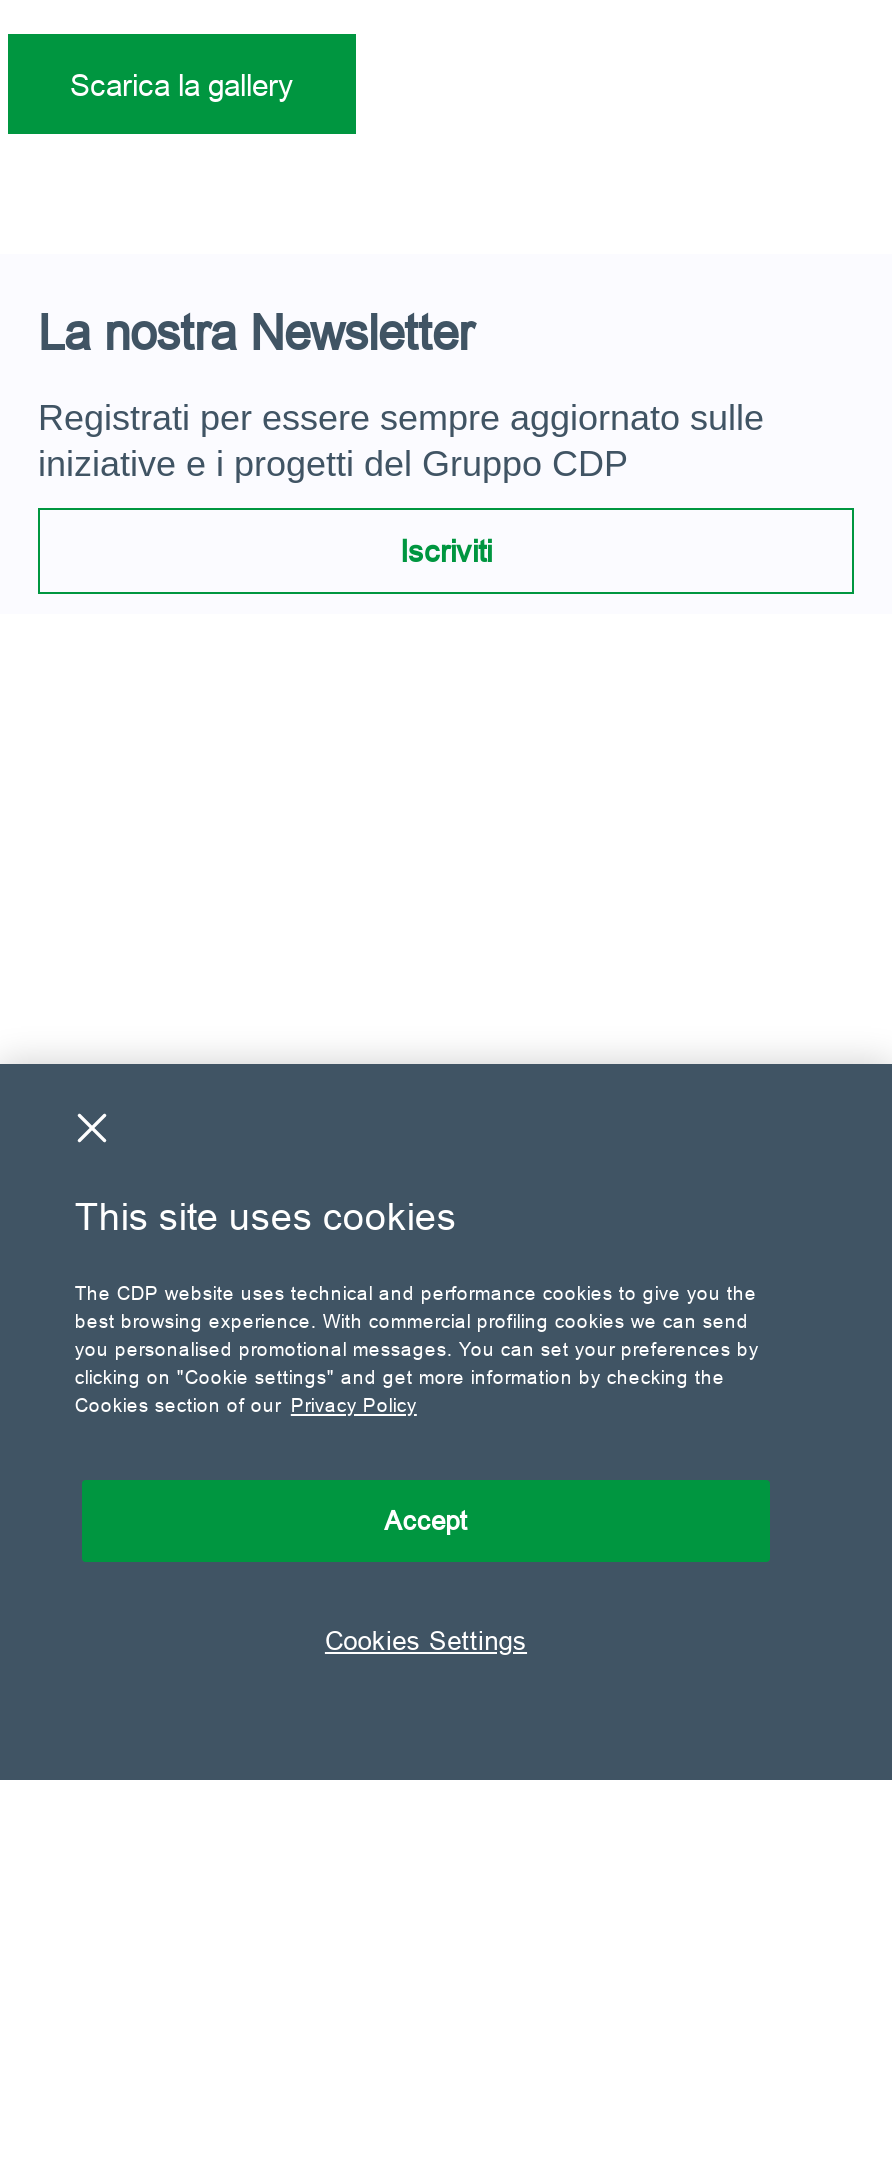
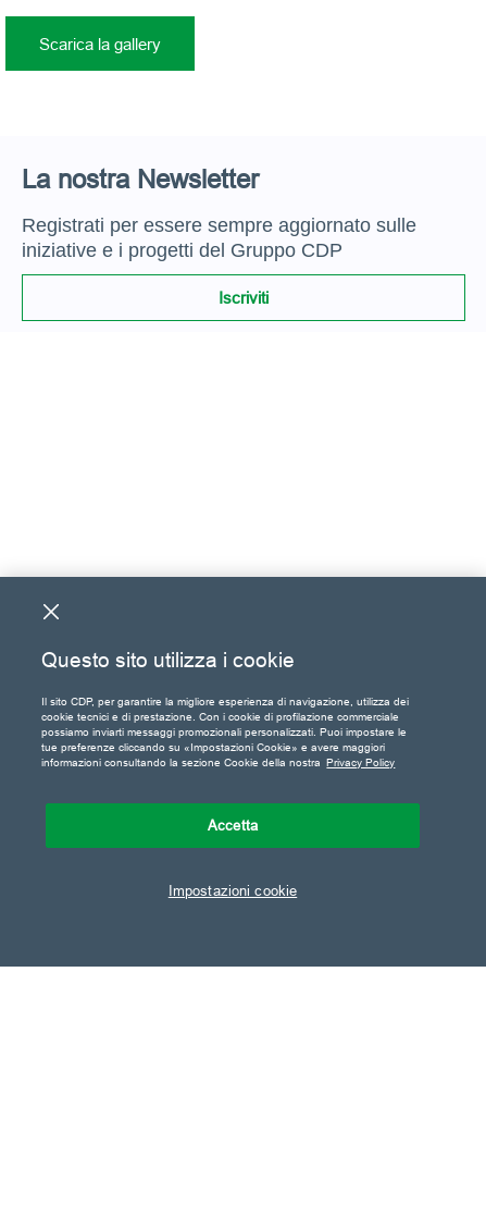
[75,1195,457,1239] This site uses cookies -> [42,648,295,672] Questo sito utilizza i cookie
[75,1280,759,1418] The CDP website uses technical and performance cookies to give you the | best browsing experience. With commercial profiling cookies we can send | you personalised promotional messages. You can set your preferences by | clicking on "Cookie settings" and get more information by checking the | Cookies section of our Privacy Policy -> [42,694,409,770] Il sito CDP, per garantire la migliore esperienza di navigazione, utilizza dei | cookie tecnici e di prestazione. Con i cookie di profilazione commerciale | possiamo inviarti messaggi promozionali personalizzati. Puoi impostare le | tue preferenze cliccando su «Impostazioni Cookie» e avere maggiori | informazioni consultando la sezione Cookie della nostra Privacy Policy
[384,1504,468,1536] Accept -> [208,816,258,834] Accetta
[325,1624,527,1656] Cookies Settings -> [168,882,297,899] Impostazioni cookie

